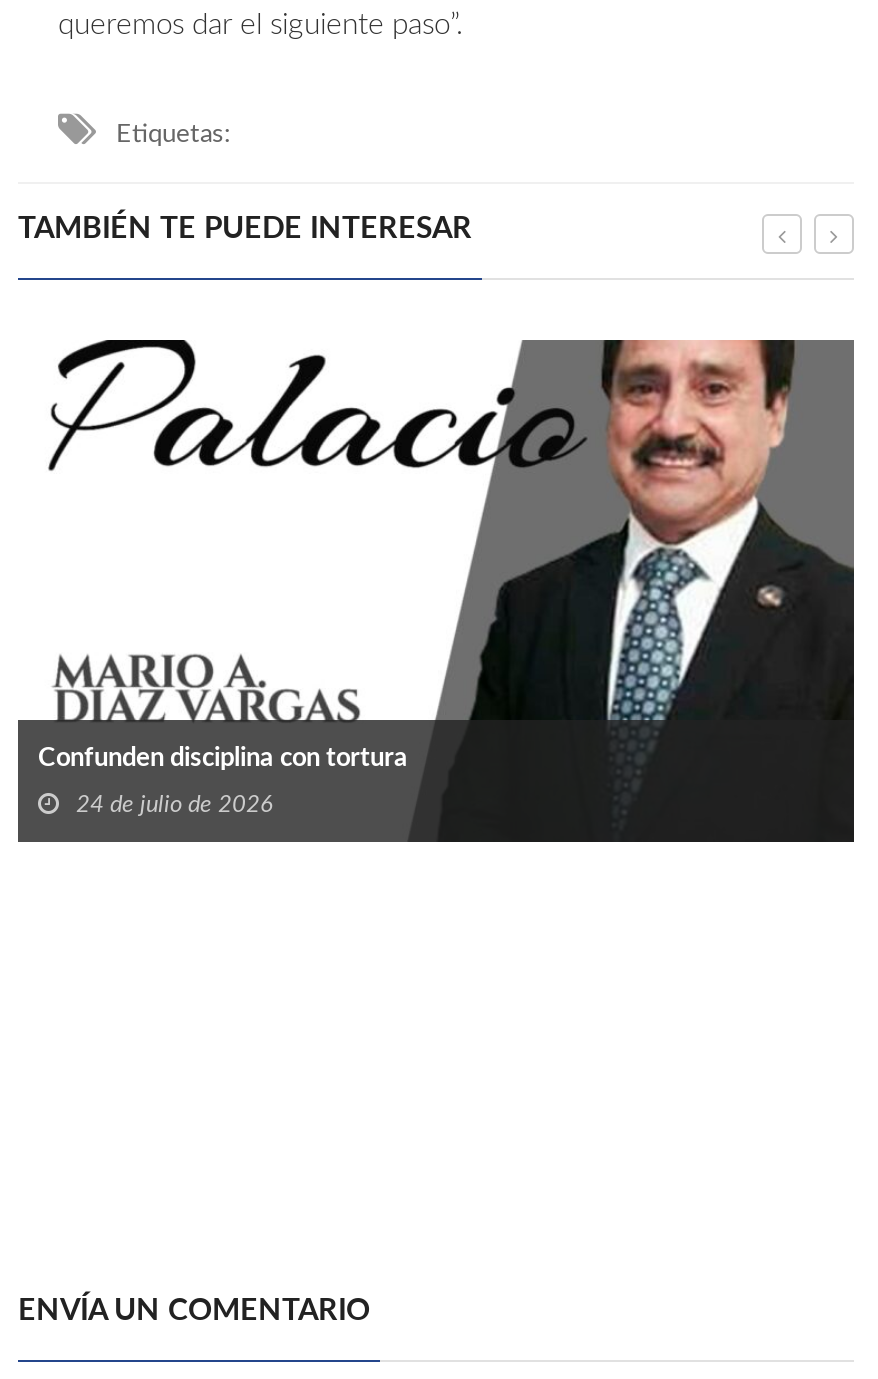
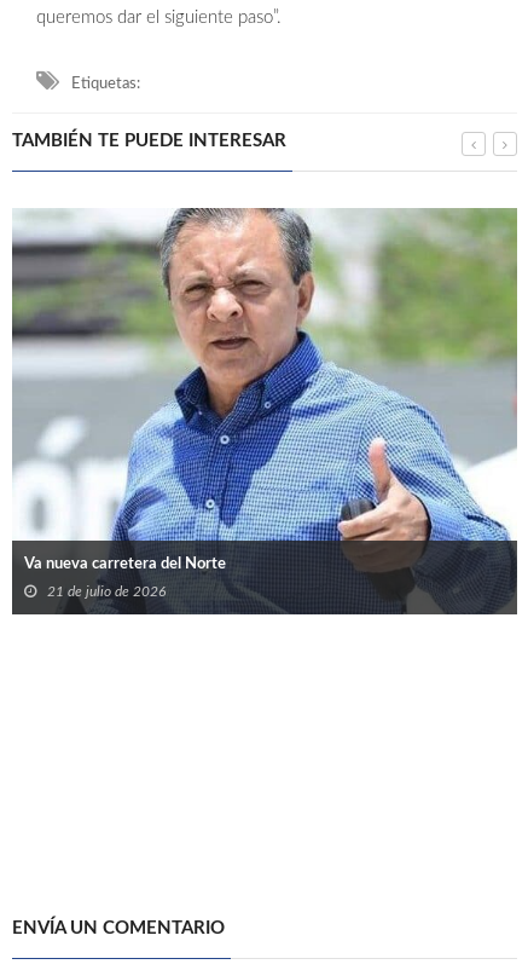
[16,338,856,844] [image] | Confunden disciplina con tortura -> [11,207,517,616] [image] | Va nueva carretera del Norte
[76,792,272,816] 24 de julio de 2026 -> [47,584,166,599] 21 de julio de 2026

